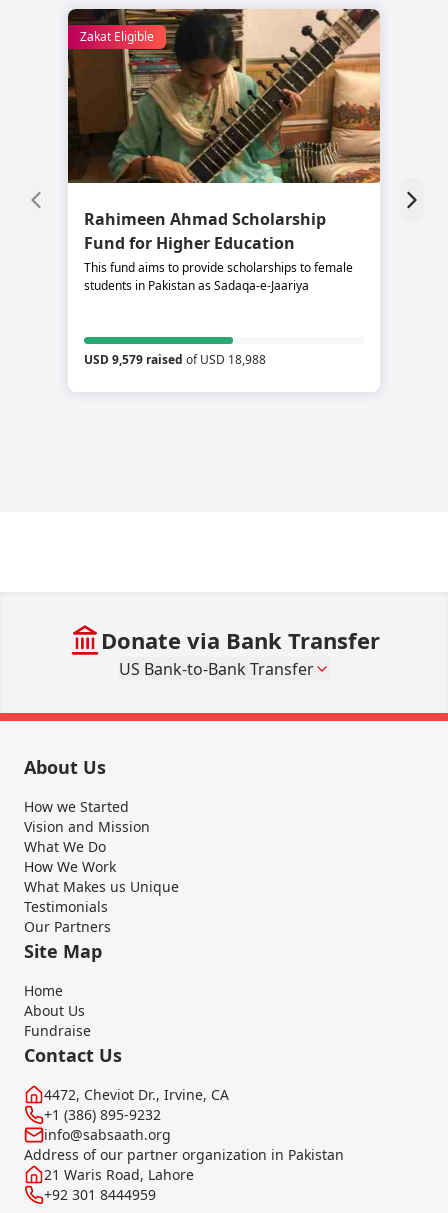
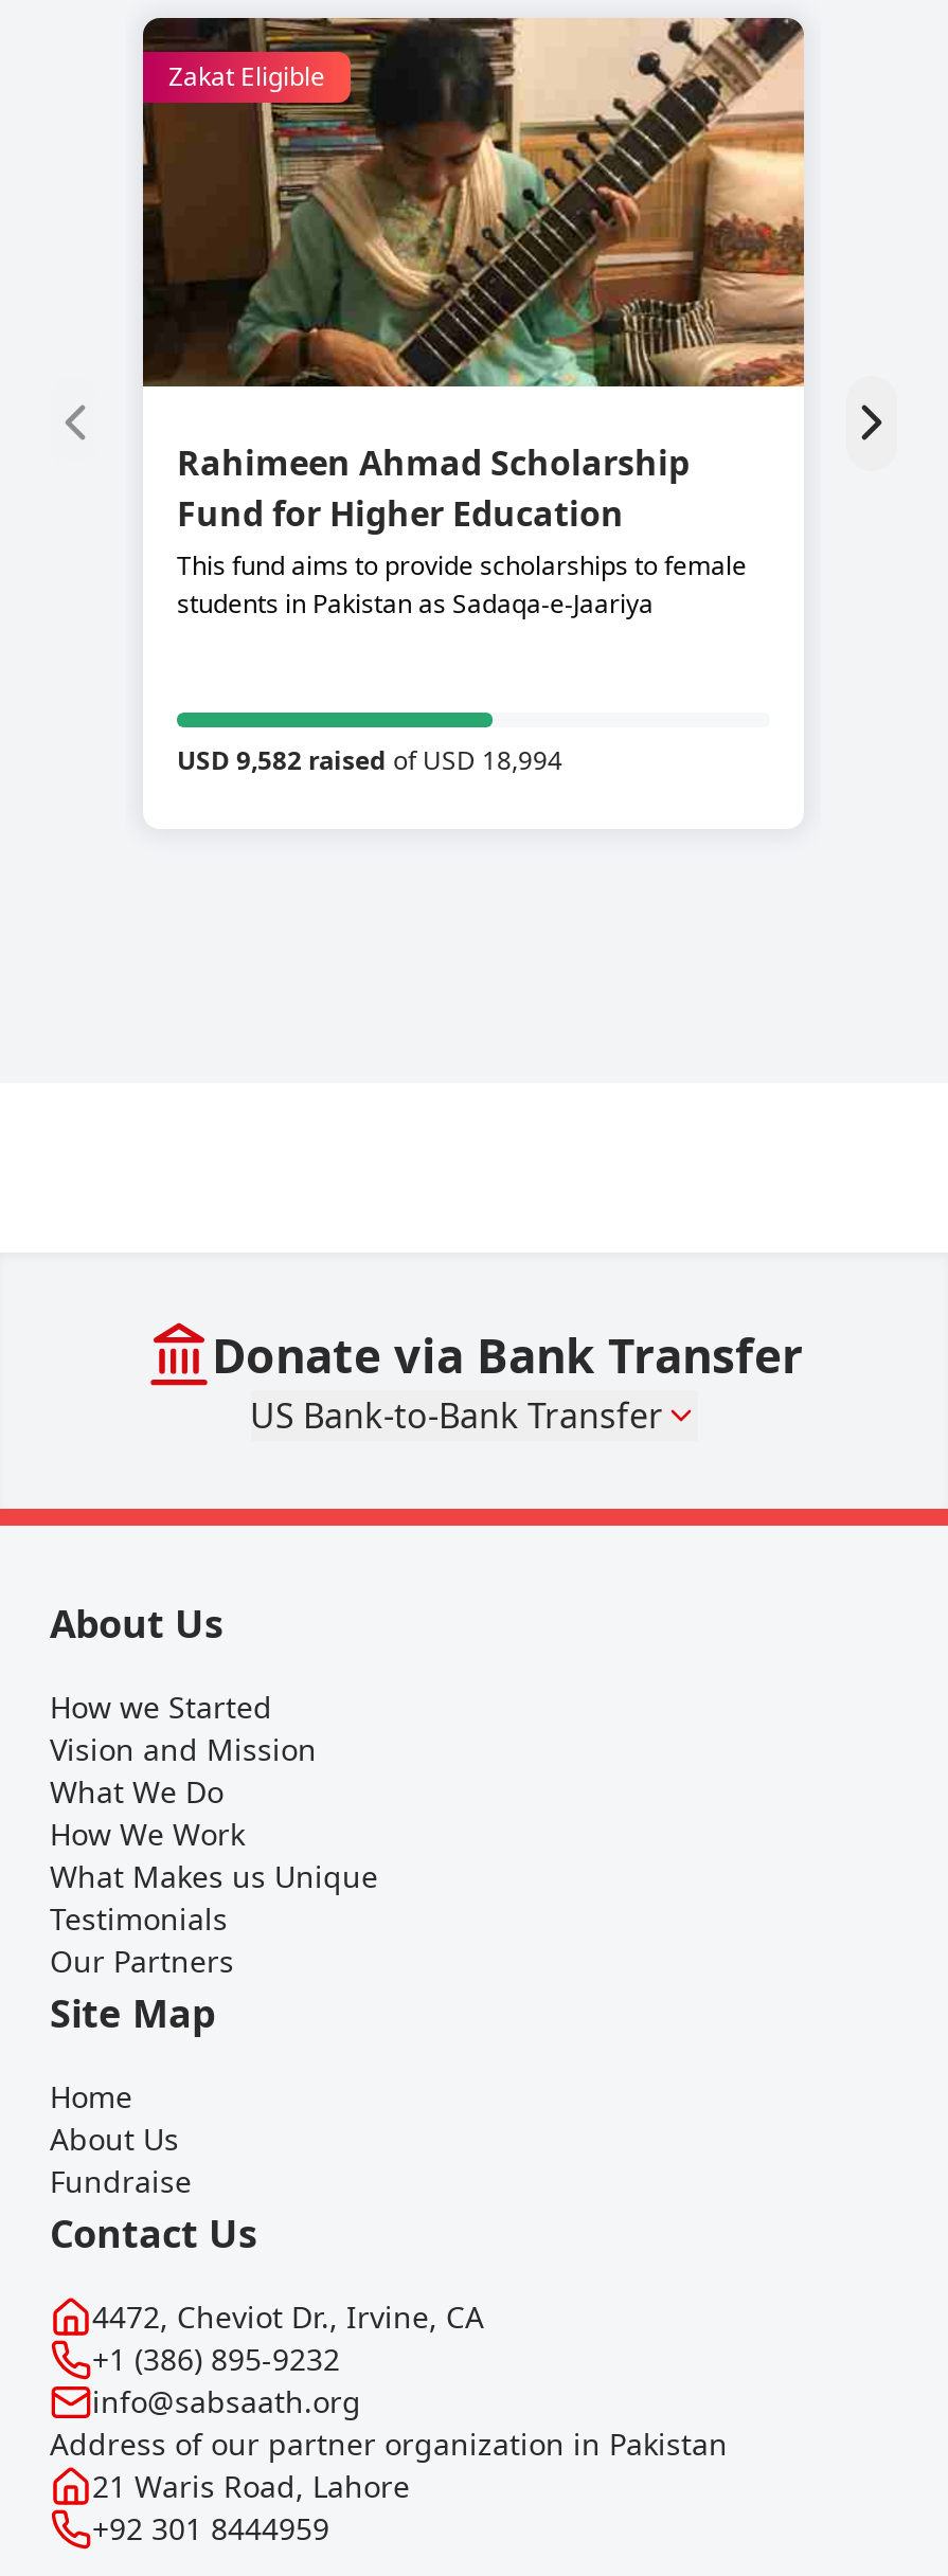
[84,351,266,368] USD 9,579 raised of USD 18,988 -> [177,742,562,778] USD 9,582 raised of USD 18,994

